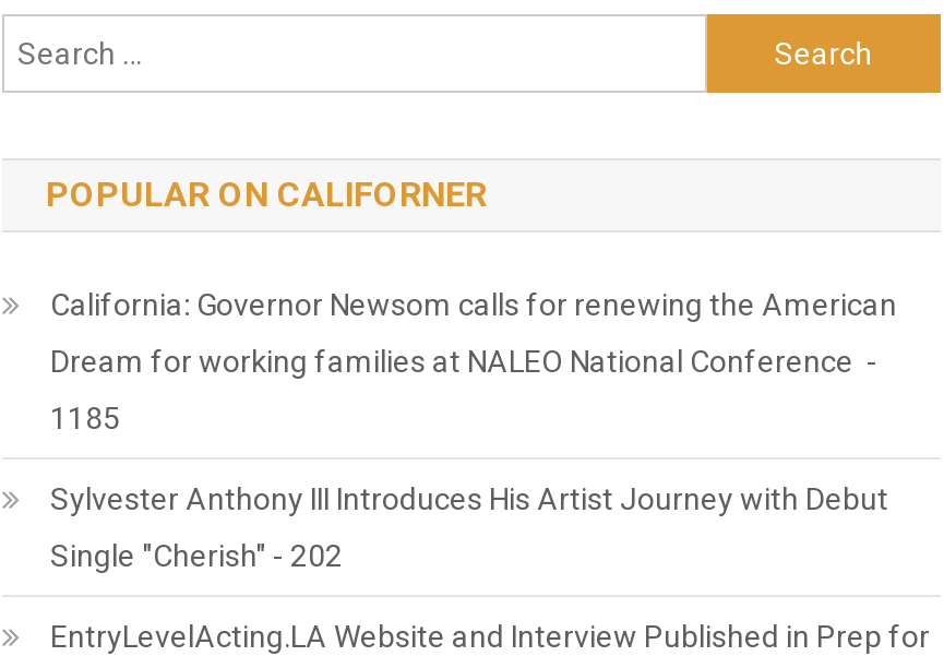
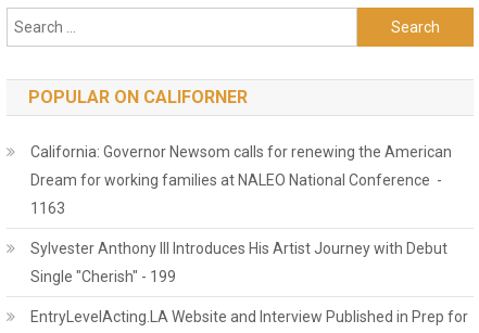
[50,401,120,436] 1185 -> [30,200,65,217] 1163
[50,538,343,573] Single "Cherish" - 202 -> [30,268,176,285] Single "Cherish" - 199

